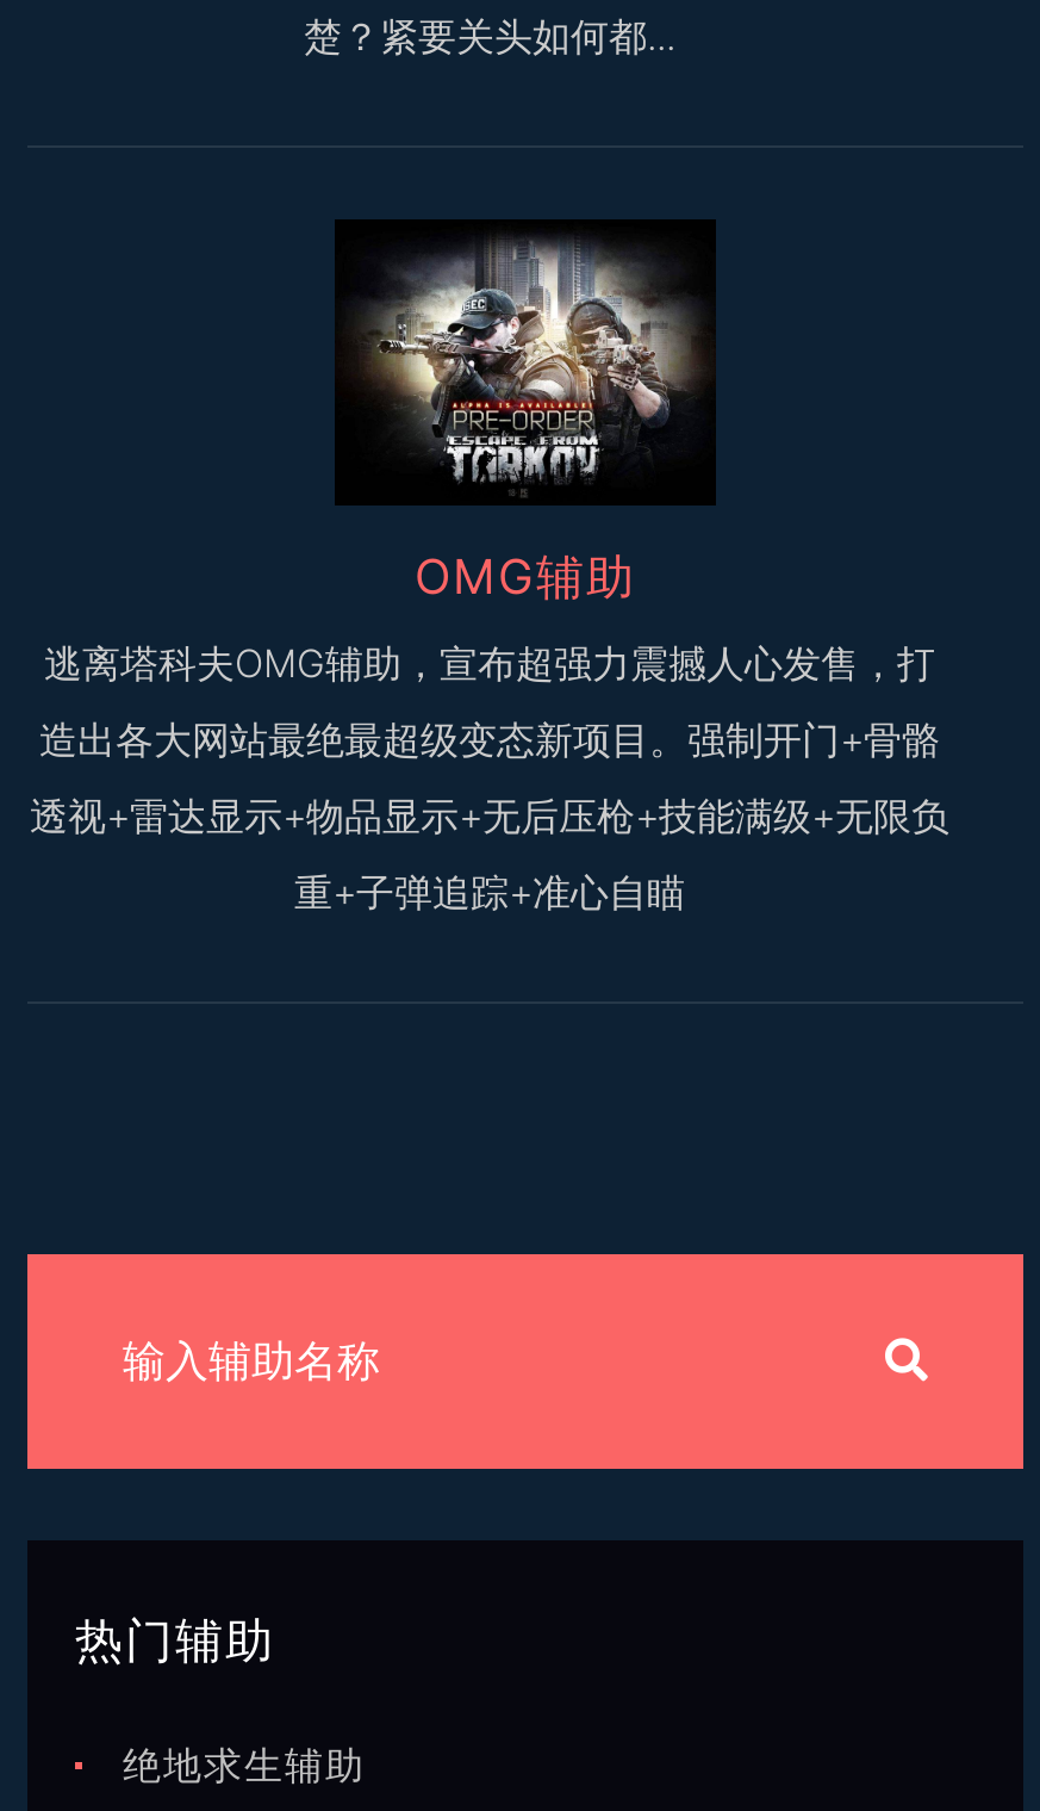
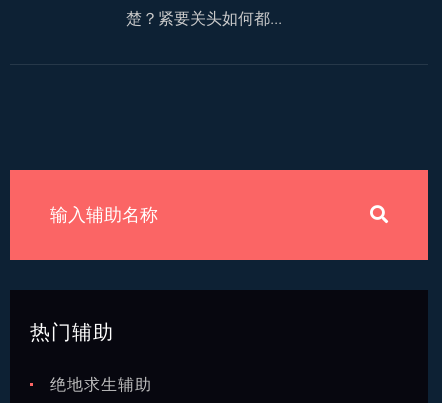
[30,219,949,915] [image] | OMG辅助 | 逃离塔科夫OMG辅助，宣布超强力震撼人心发售，打 | 造出各大网站最绝最超级变态新项目。强制开门+骨骼 | 透视+雷达显示+物品显示+无后压枪+技能满级+无限负 | 重+子弹追踪+准心自瞄 -> none

